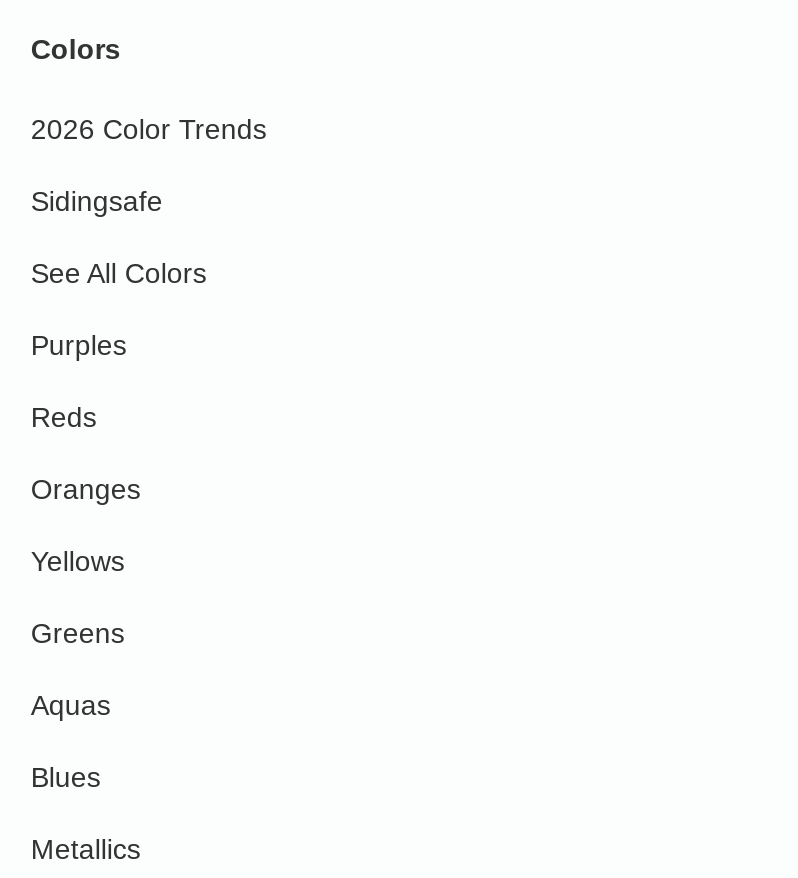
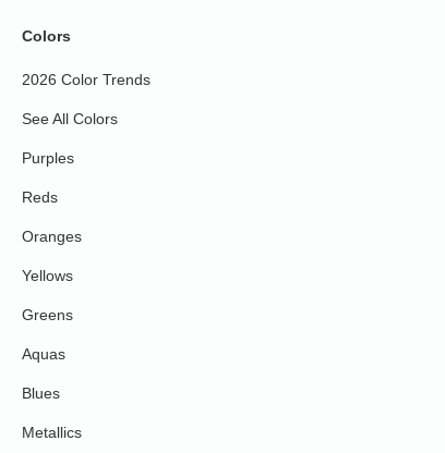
[31,186,163,218] Sidingsafe -> none

